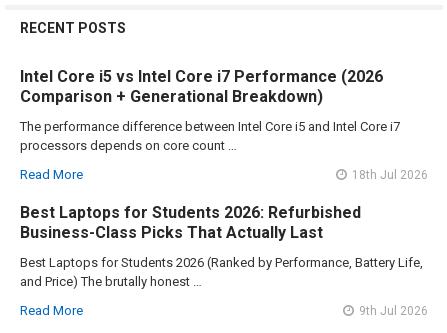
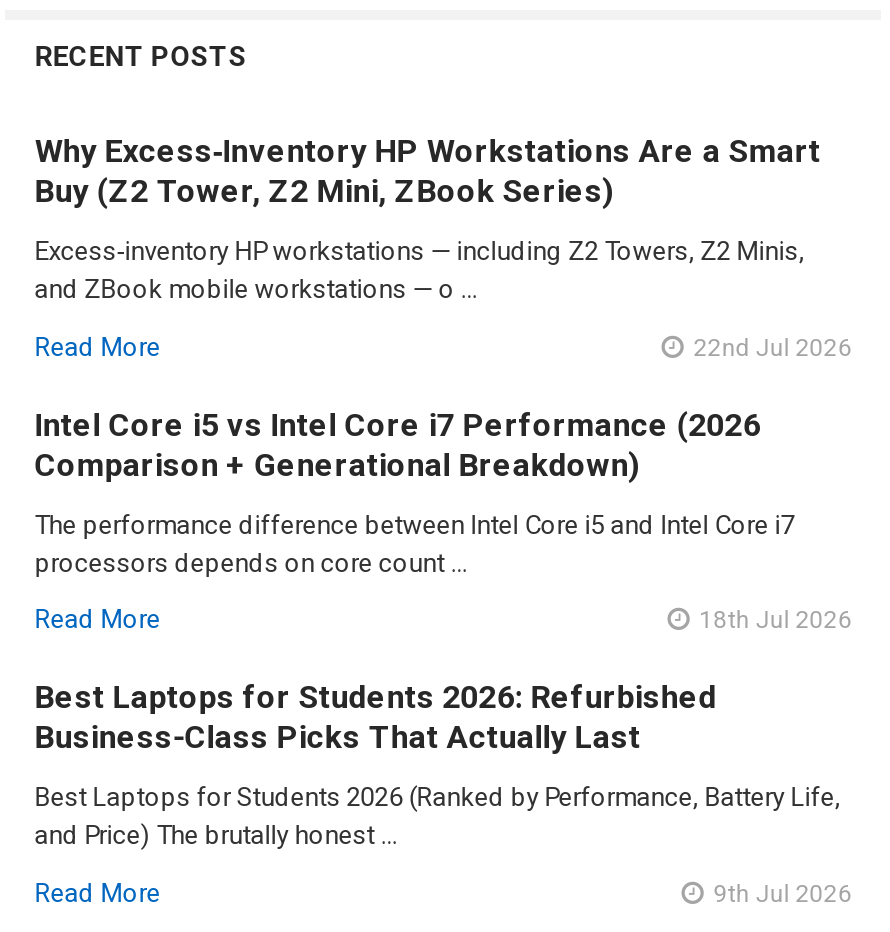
none -> [35,132,851,362] Why Excess‑Inventory HP Workstations Are a Smart | Buy (Z2 Tower, Z2 Mini, ZBook Series) | Excess‑inventory HP workstations — including Z2 Towers, Z2 Minis, | and ZBook mobile workstations — o … | Read More | 22nd Jul 2026

